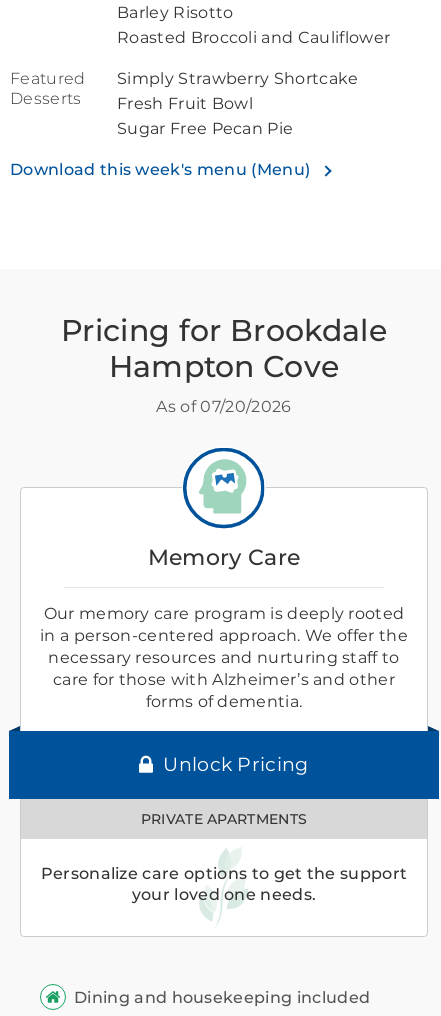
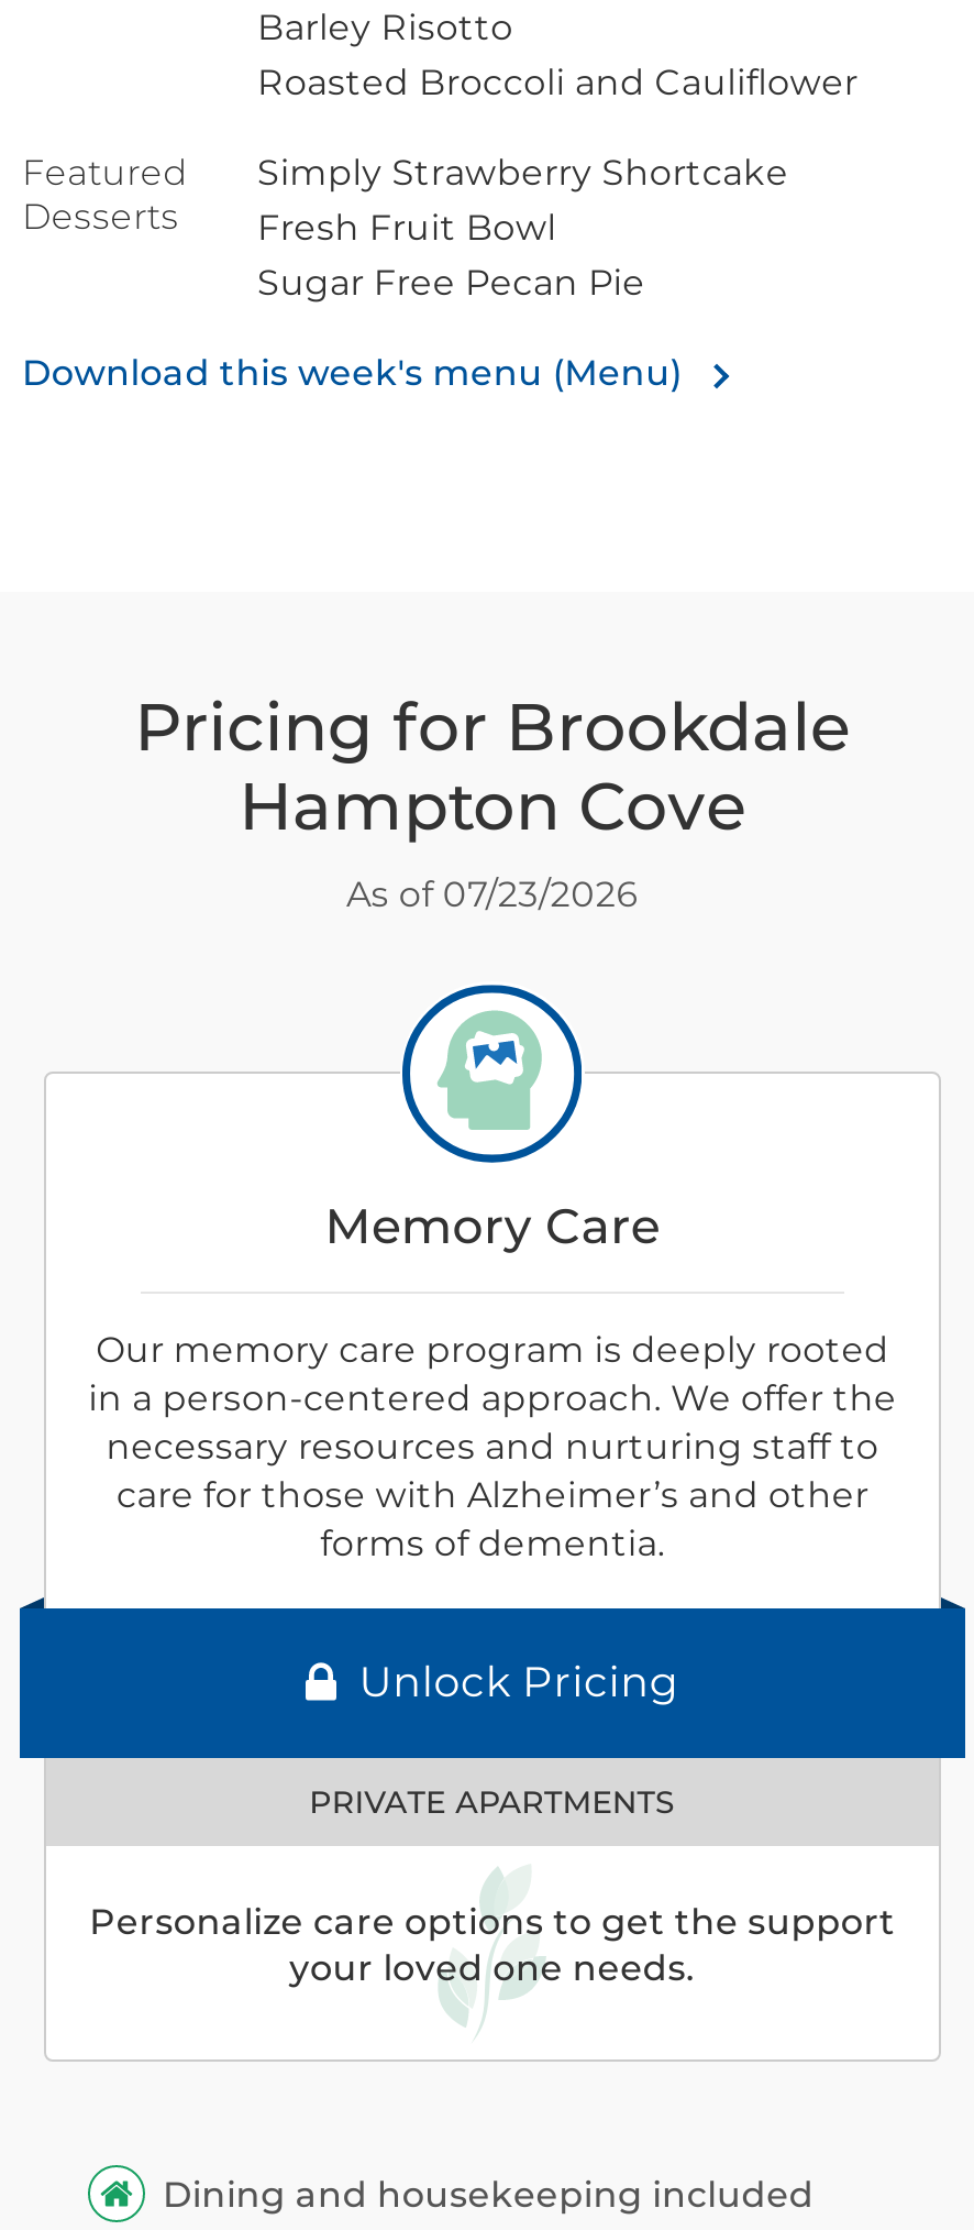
[156,397,292,416] As of 07/20/2026 -> [346,874,639,915] As of 07/23/2026

